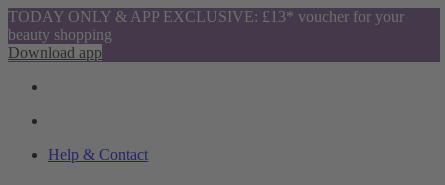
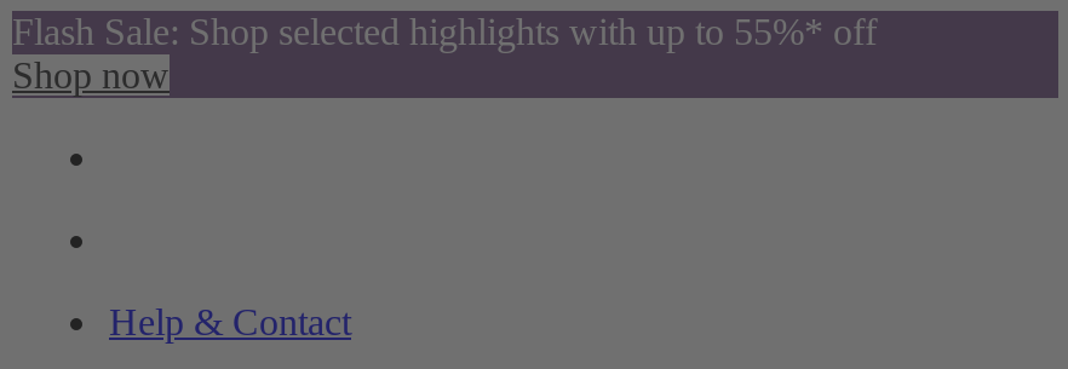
[8,8,404,61] TODAY ONLY & APP EXCLUSIVE: £13* voucher for your | beauty shopping | Download app -> [12,11,877,96] Flash Sale: Shop selected highlights with up to 55%* off | Shop now

